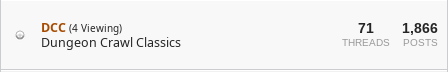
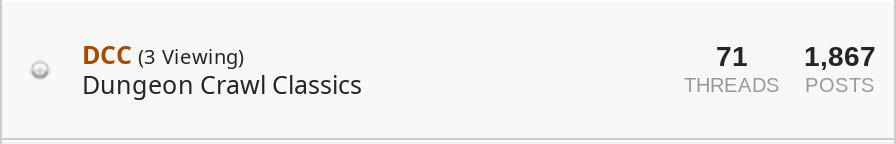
[41,19,122,36] DCC (4 Viewing) -> [82,38,244,72] DCC (3 Viewing)
[358,20,438,36] 71 1,866 -> [716,40,876,72] 71 1,867

